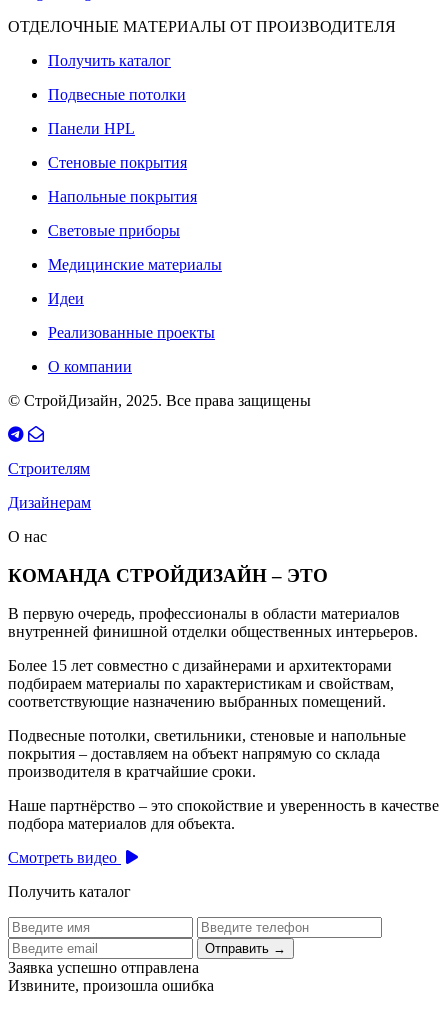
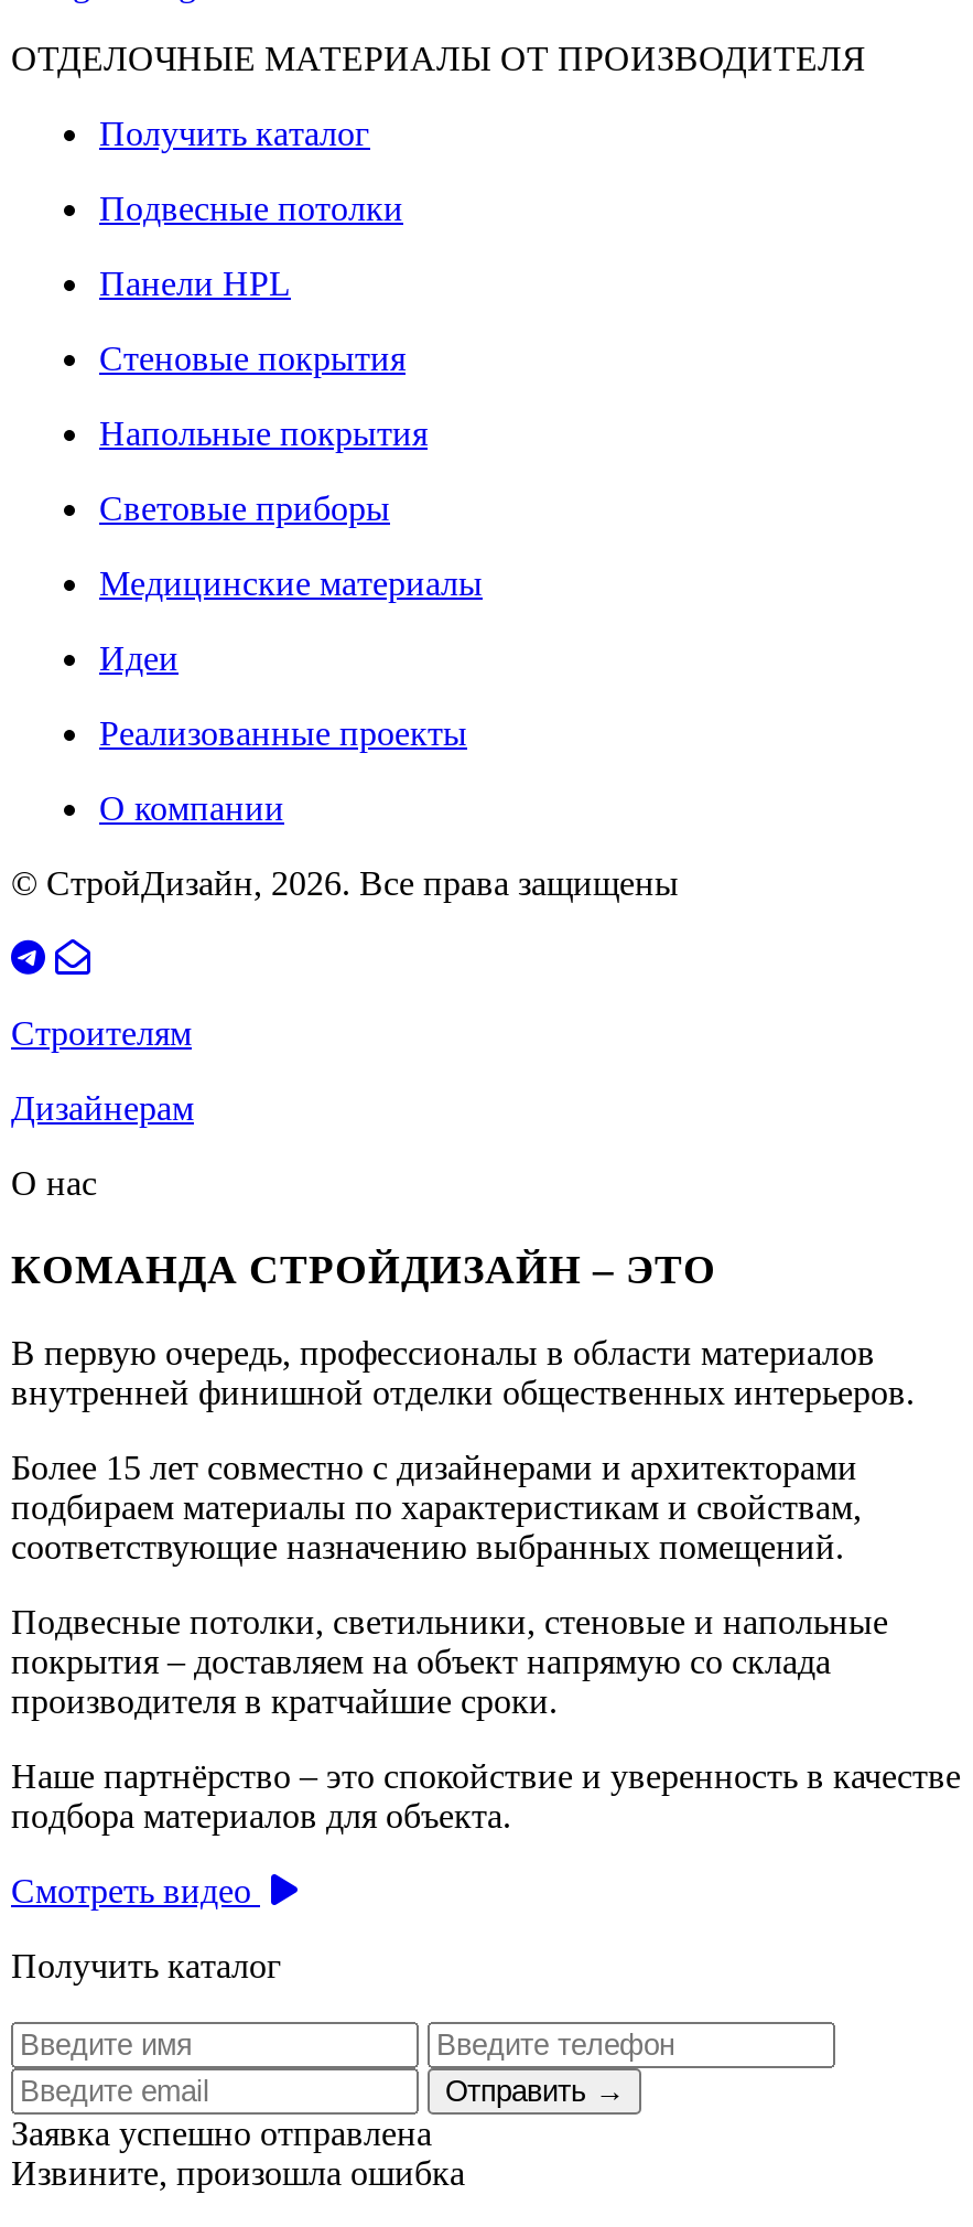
[8,392,311,409] © СтройДизайн, 2025. Все права защищены -> [11,864,679,902] © СтройДизайн, 2026. Все права защищены

